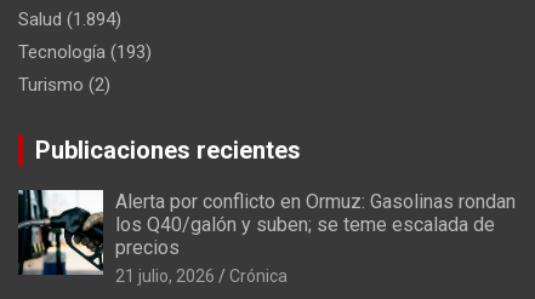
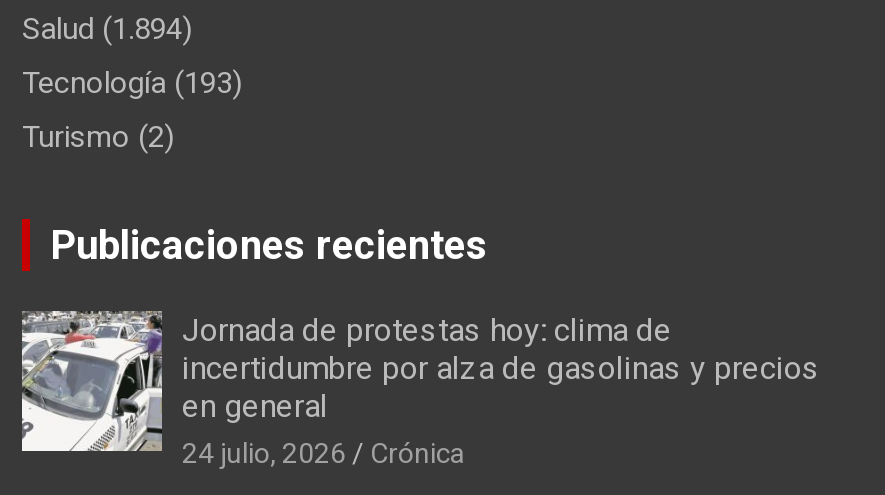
[17,189,516,286] [image] | Alerta por conflicto en Ormuz: Gasolinas rondan | los Q40/galón y suben; se teme escalada de | precios | 21 julio, 2026 -> [20,309,820,470] [image] | Jornada de protestas hoy: clima de | incertidumbre por alza de gasolinas y precios | en general | 24 julio, 2026

